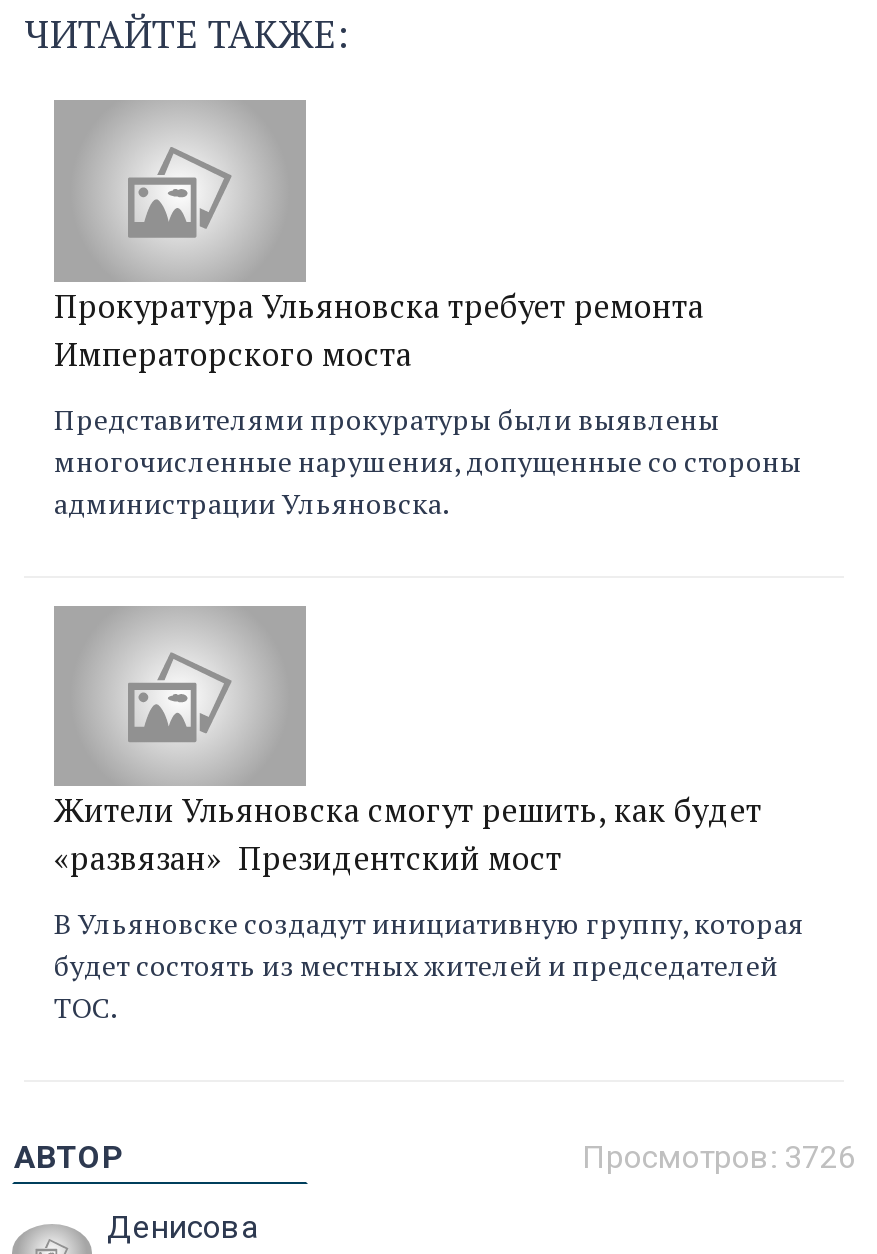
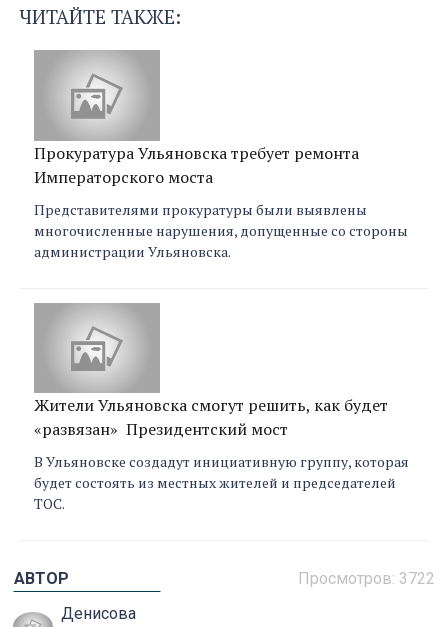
[582,1139,856,1177] Просмотров: 3726 -> [298,569,435,588] Просмотров: 3722

